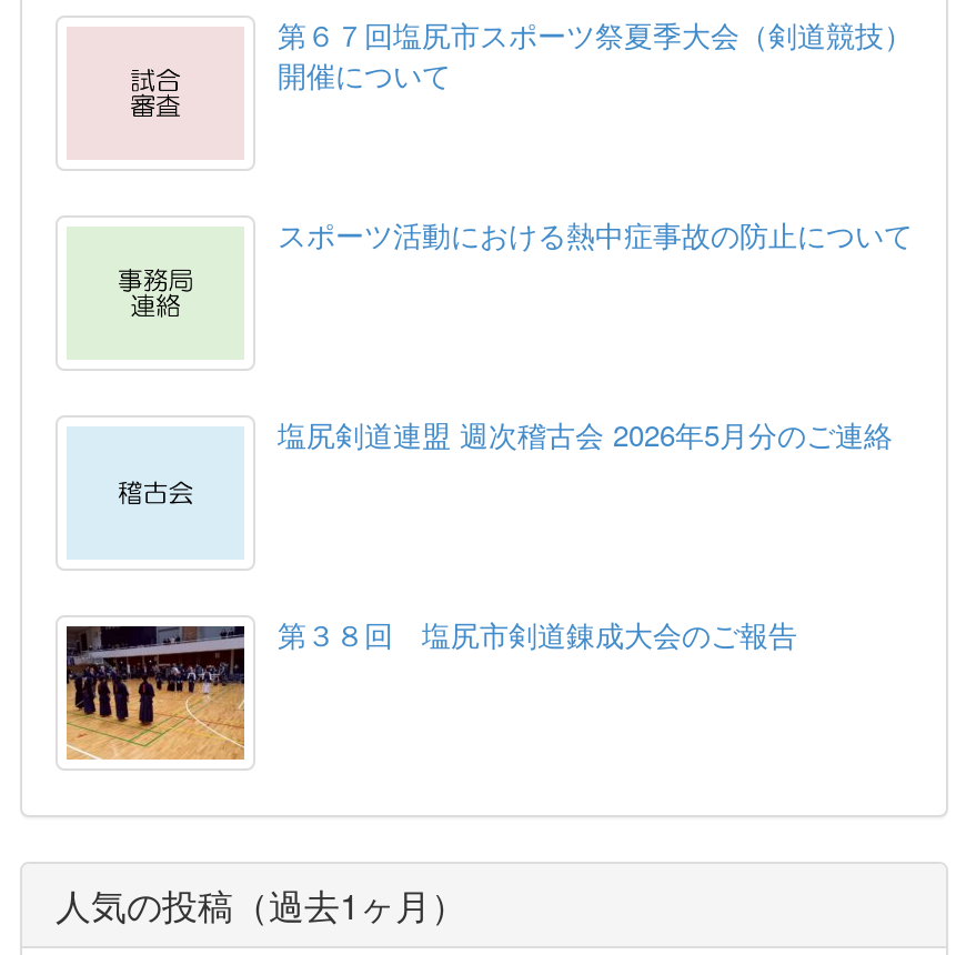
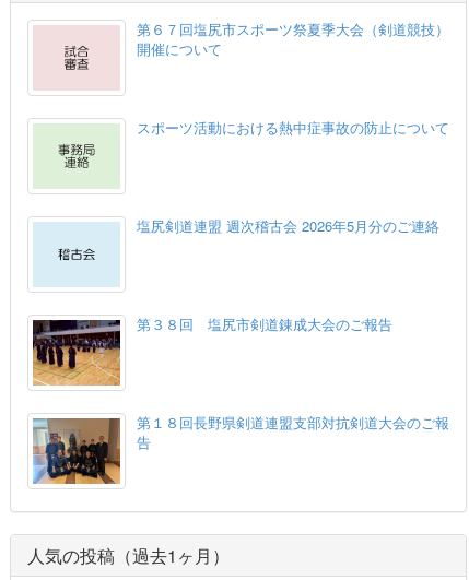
none -> [32,412,449,485] [image] | 第１８回長野県剣道連盟支部対抗剣道大会のご報 | 告

